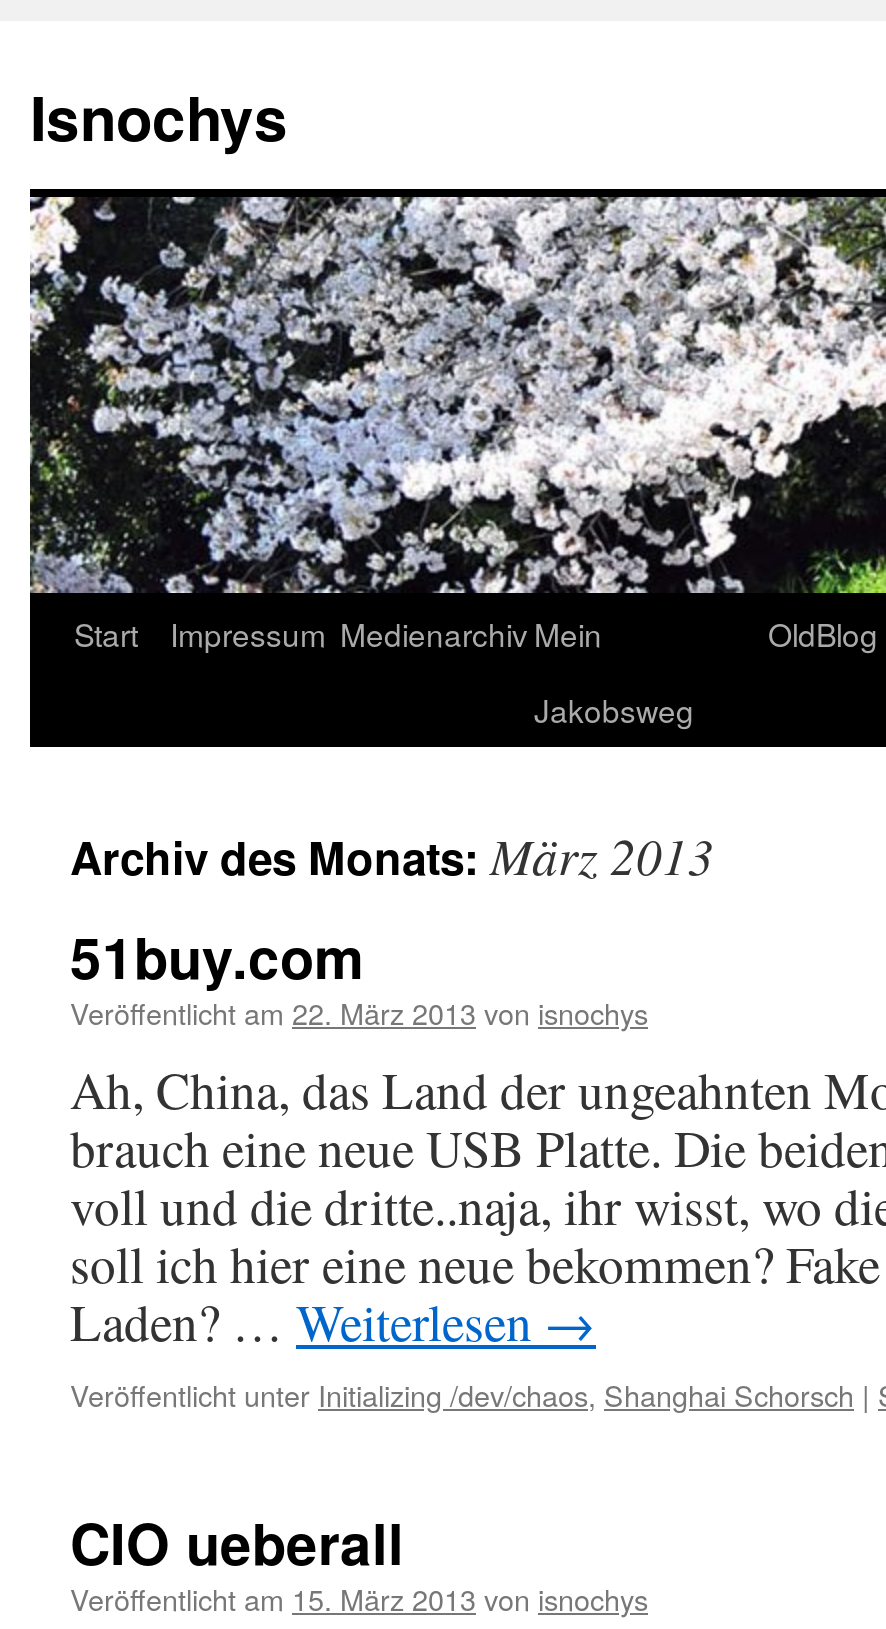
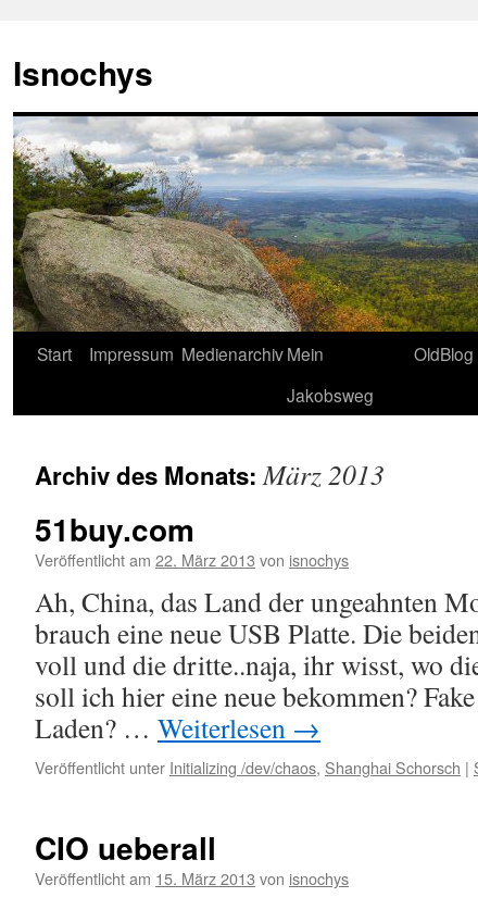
[28,197,880,595] [image] -> [12,115,475,333] [image]

